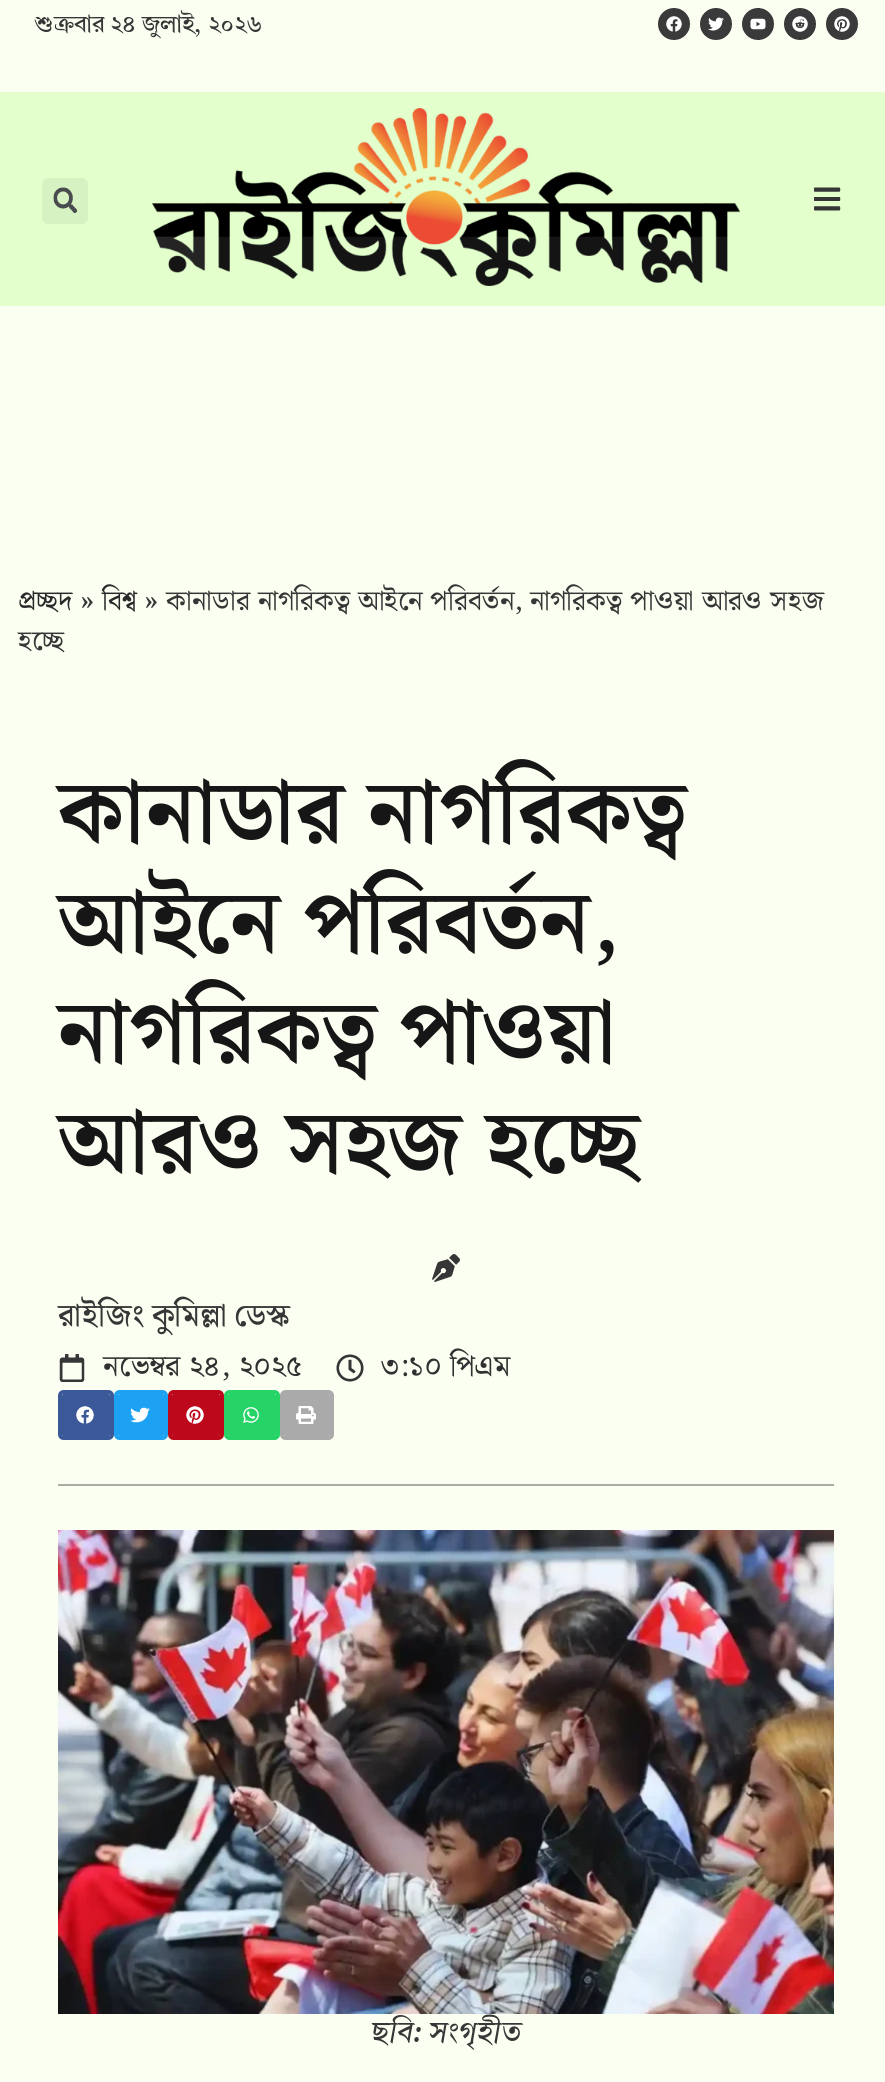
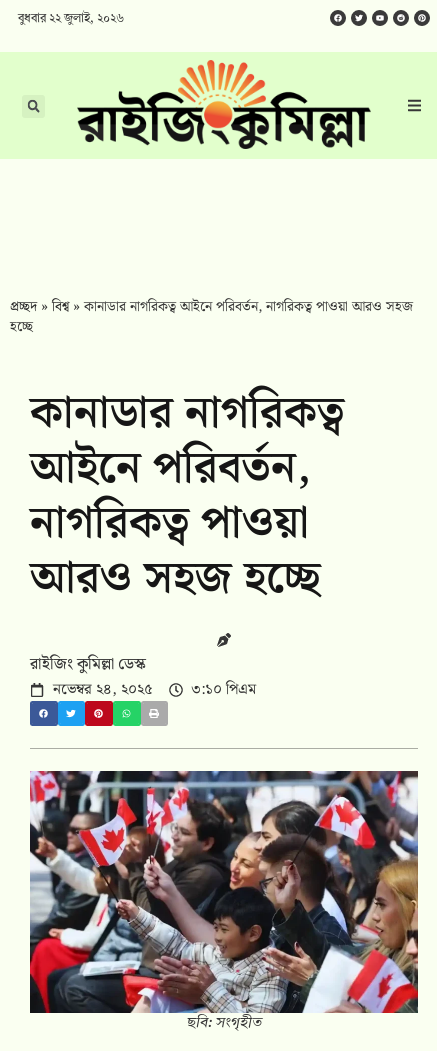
[34,14,262,38] শুক্রবার ২৪ জুলাই, ২০২৬ -> [18,13,124,25] বুধবার ২২ জুলাই, ২০২৬

